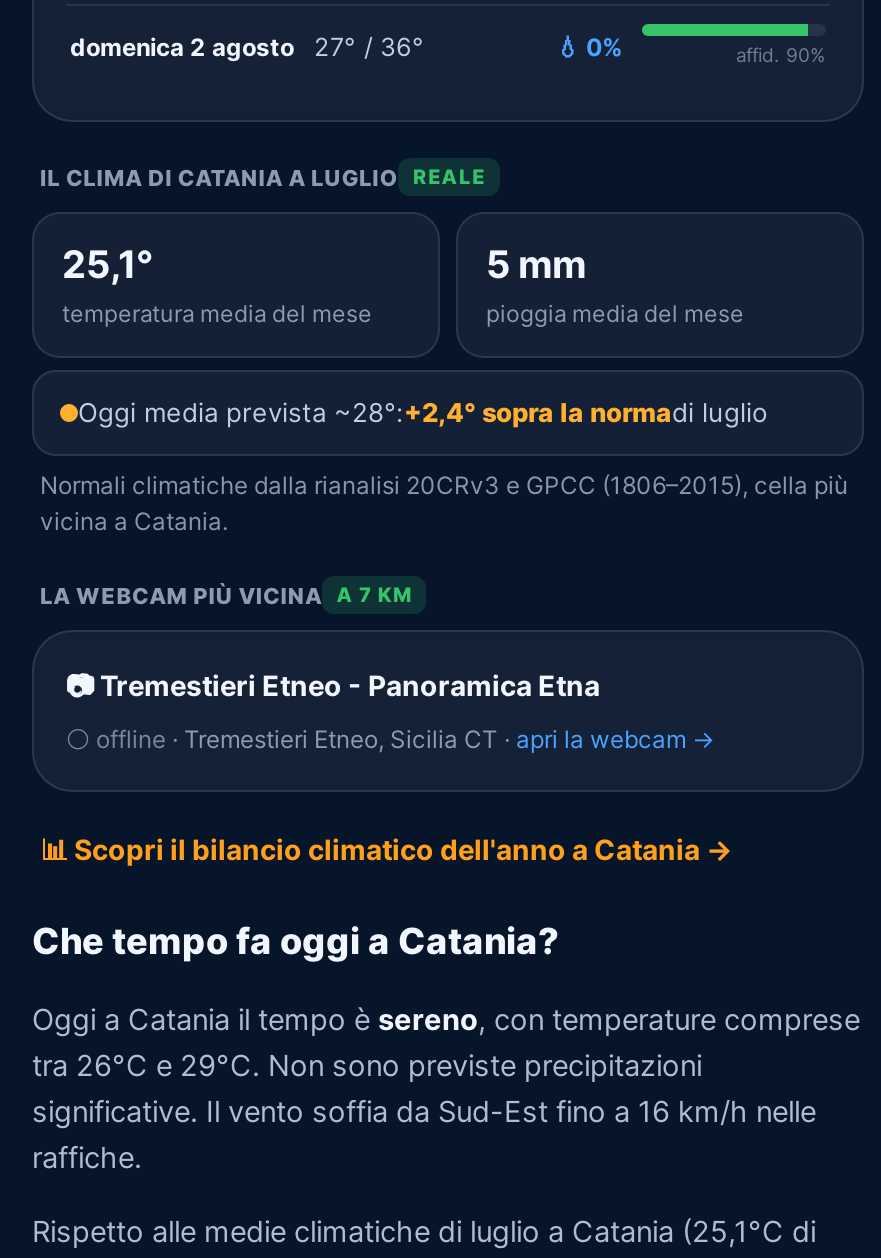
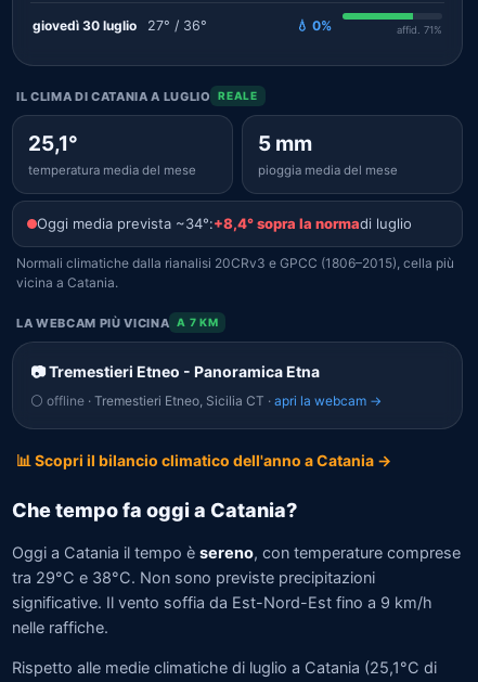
[70,31,294,61] domenica 2 agosto -> [33,17,137,33] giovedì 30 luglio
[736,44,826,66] affid. 90% -> [397,24,442,36] affid. 71%
[78,396,768,428] Oggi media prevista ~28°:+2,4° sopra la normadi luglio -> [37,215,412,232] Oggi media prevista ~34°:+8,4° sopra la normadi luglio
[32,1047,816,1175] tra 26°C e 29°C. Non sono previste precipitazioni | significative. Il vento soffia da Sud-Est fino a 16 km/h nelle | raffiche. -> [12,568,432,637] tra 29°C e 38°C. Non sono previste precipitazioni | significative. Il vento soffia da Est-Nord-Est fino a 9 km/h | nelle raffiche.

